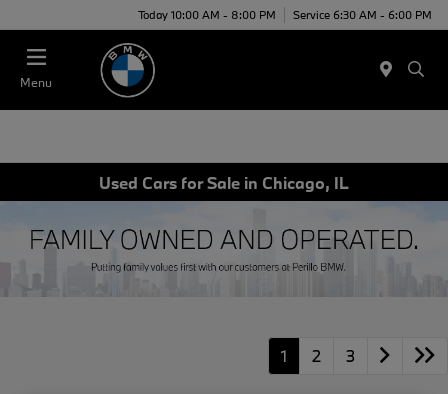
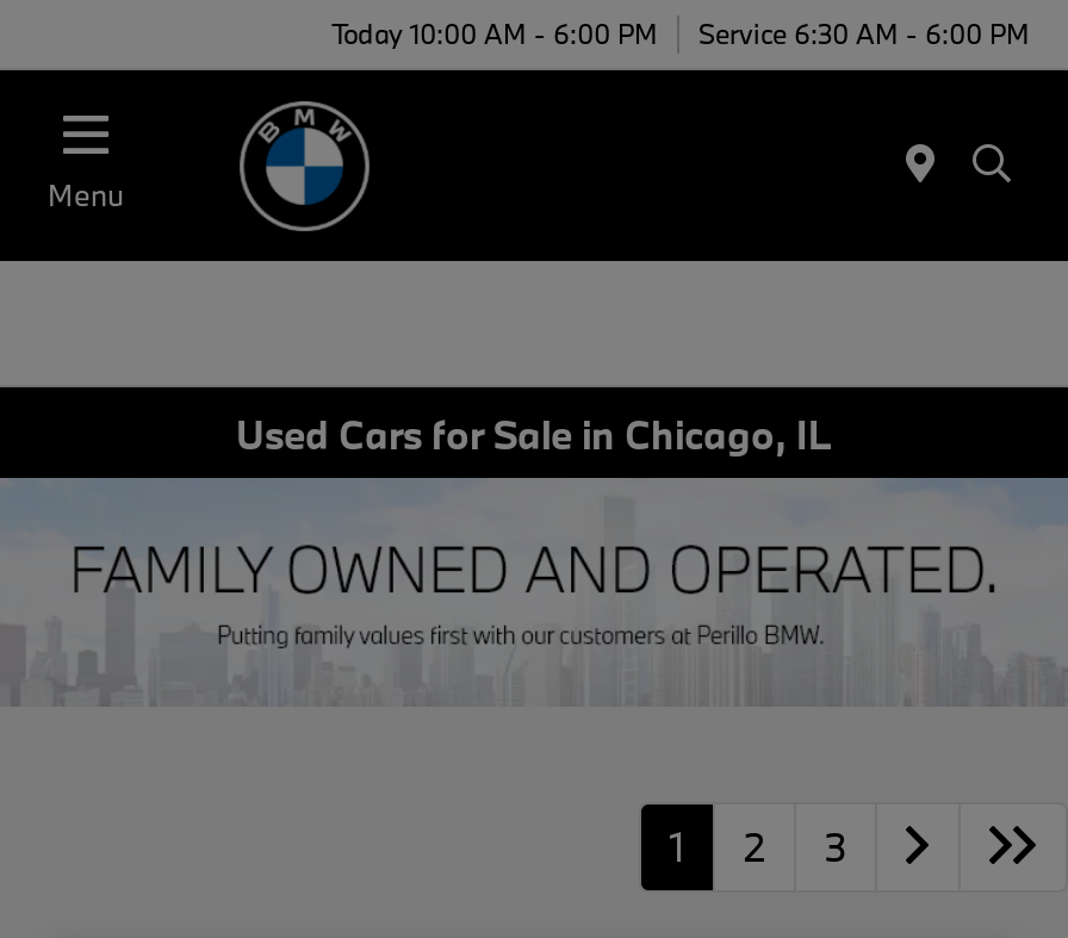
[138,6,432,21] Today 10:00 AM - 8:00 PM Service 6:30 AM - 6:00 PM -> [331,14,1030,50] Today 10:00 AM - 6:00 PM Service 6:30 AM - 6:00 PM

